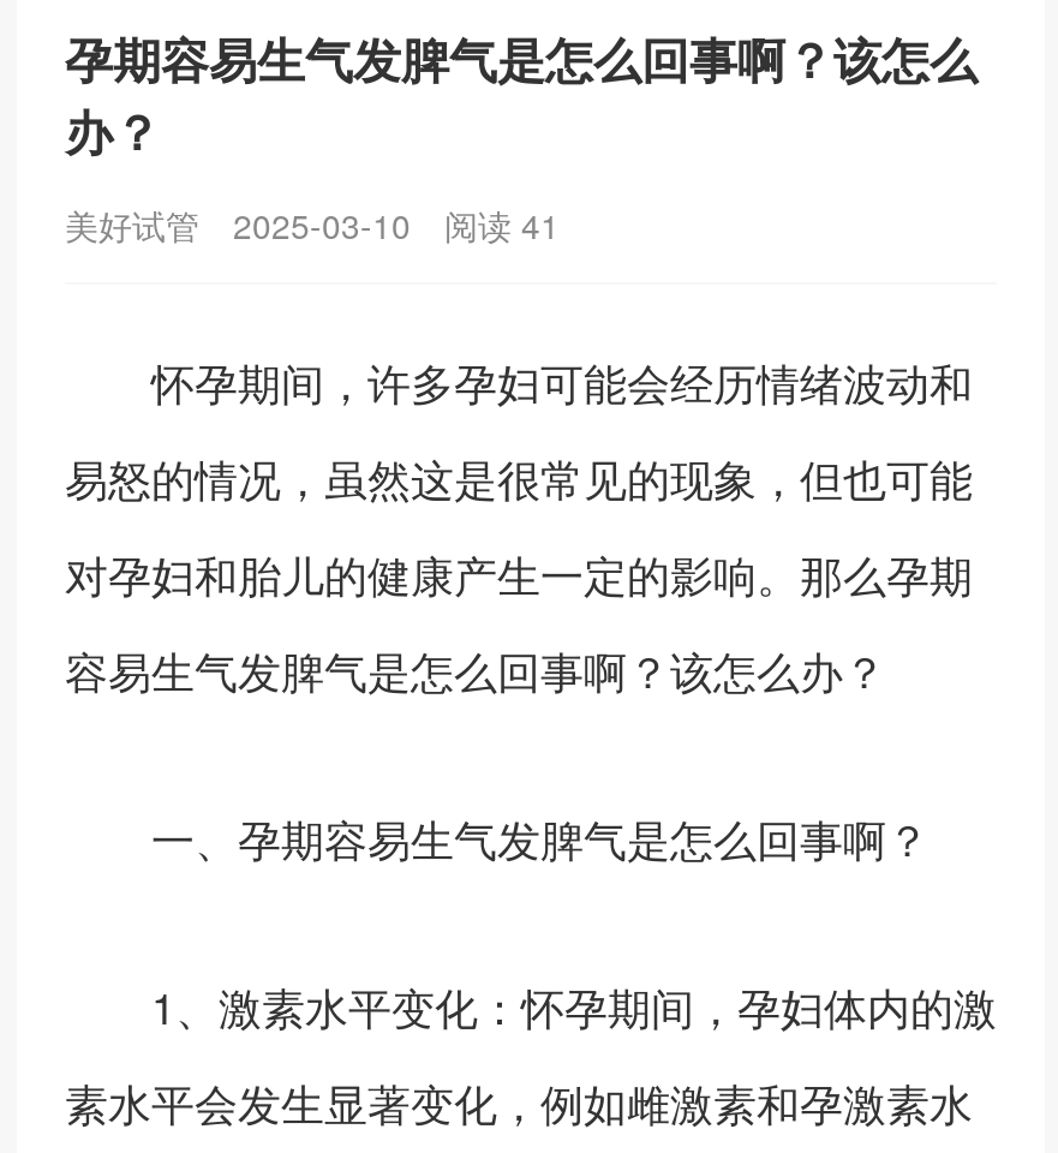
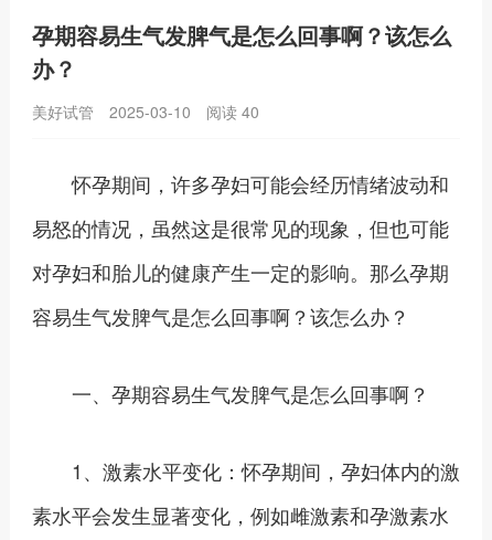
[65,201,560,249] 美好试管 2025-03-10 阅读41 -> [32,100,259,123] 美好试管 2025-03-10 阅读40

